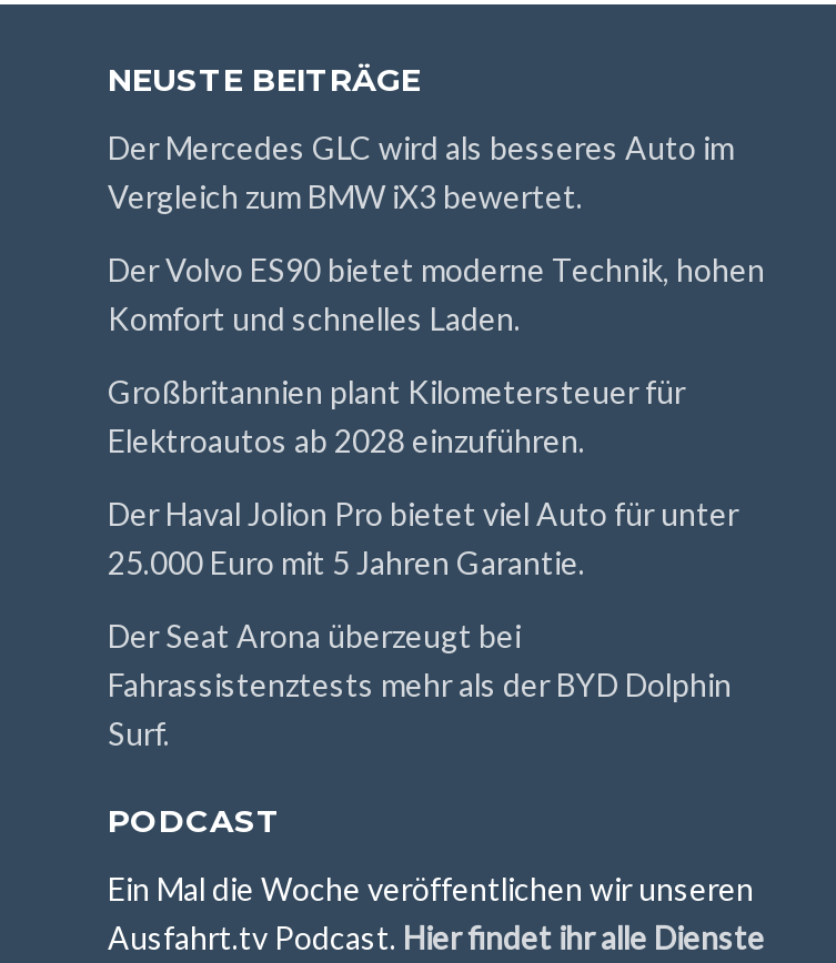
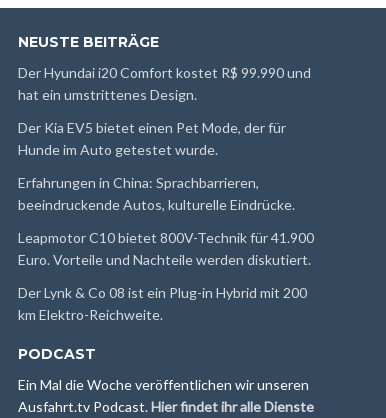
[108,129,734,216] Der Mercedes GLC wird als besseres Auto im | Vergleich zum BMW iX3 bewertet. -> [18,64,311,103] Der Hyundai i20 Comfort kostet R$ 99.990 und | hat ein umstrittenes Design.
[108,251,765,338] Der Volvo ES90 bietet moderne Technik, hohen | Komfort und schnelles Laden. -> [18,119,286,158] Der Kia EV5 bietet einen Pet Mode, der für | Hunde im Auto getestet wurde.
[108,373,685,460] Großbritannien plant Kilometersteuer für | Elektroautos ab 2028 einzuführen. -> [18,174,295,213] Erfahrungen in China: Sprachbarrieren, | beeindruckende Autos, kulturelle Eindrücke.
[108,495,738,582] Der Haval Jolion Pro bietet viel Auto für unter | 25.000 Euro mit 5 Jahren Garantie. -> [18,229,314,268] Leapmotor C10 bietet 800V-Technik für 41.900 | Euro. Vorteile und Nachteile werden diskutiert.
[108,618,732,753] Der Seat Arona überzeugt bei | Fahrassistenztests mehr als der BYD Dolphin | Surf. -> [18,284,307,323] Der Lynk & Co 08 ist ein Plug-in Hybrid mit 200 | km Elektro-Reichweite.

